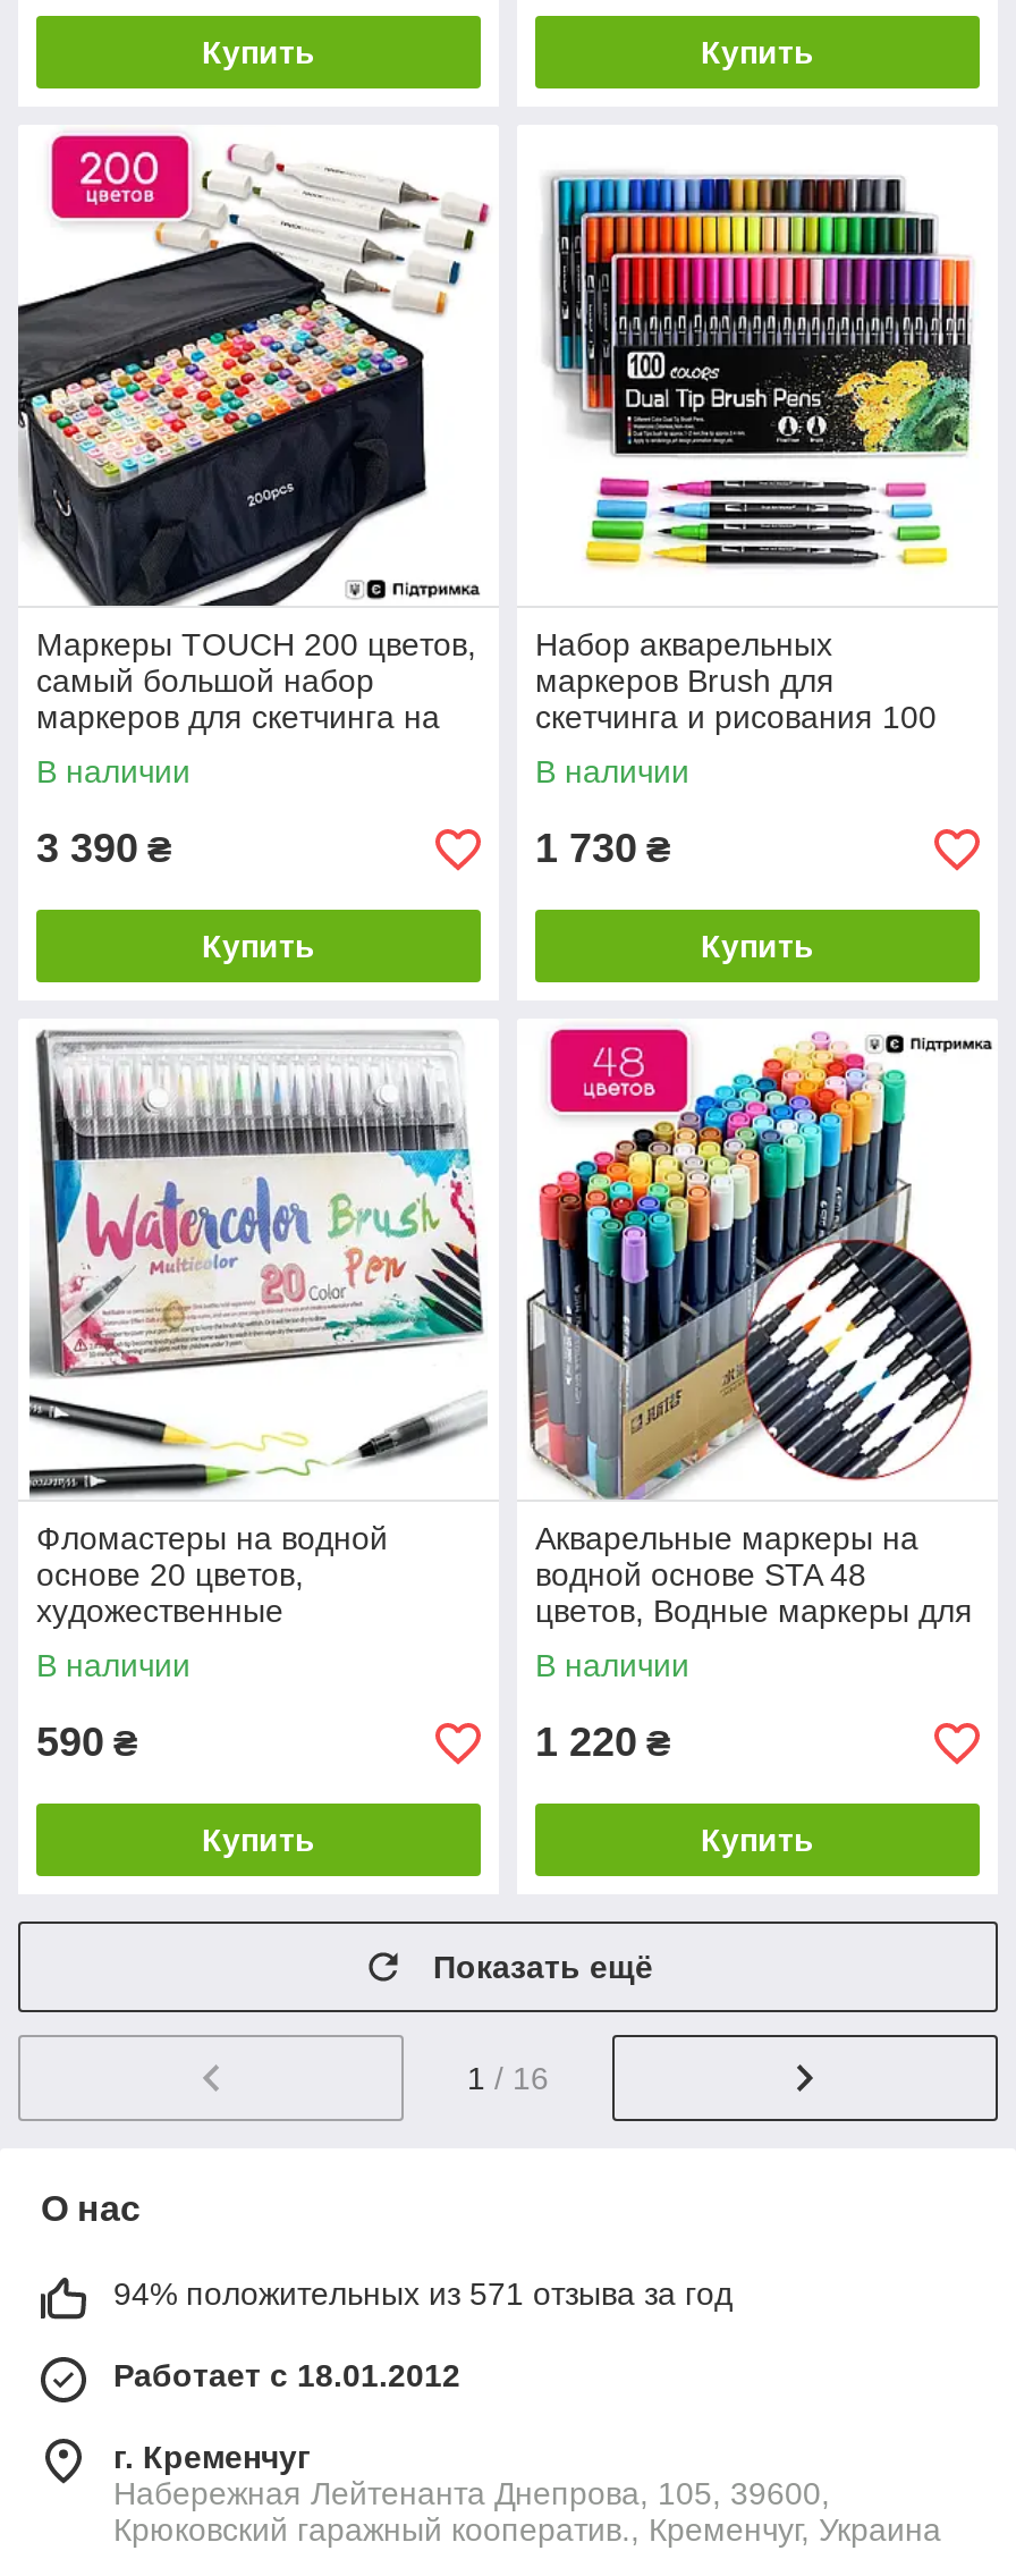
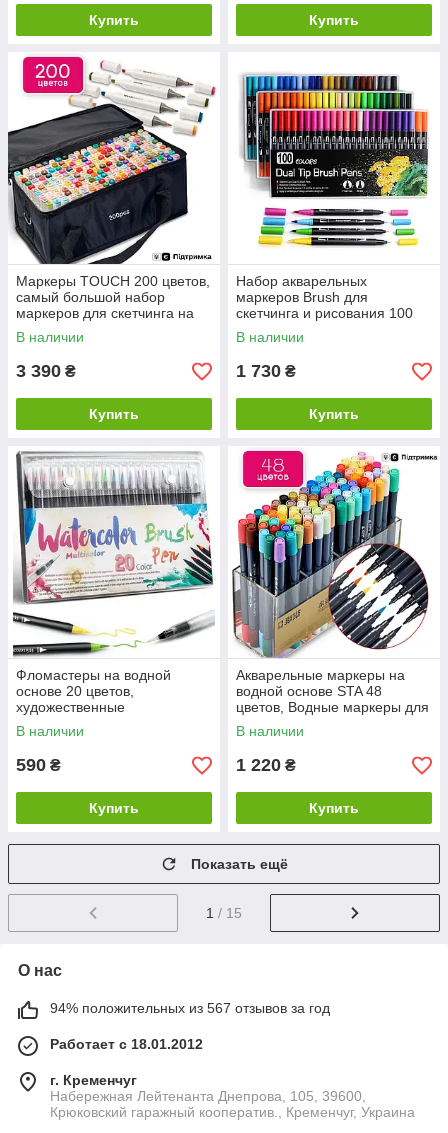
[467,2061,549,2097] 1 / 16 -> [206,905,242,921] 1 / 15
[113,2276,733,2312] 94% положительных из 571 отзыва за год -> [50,1000,330,1016] 94% положительных из 567 отзывов за год

